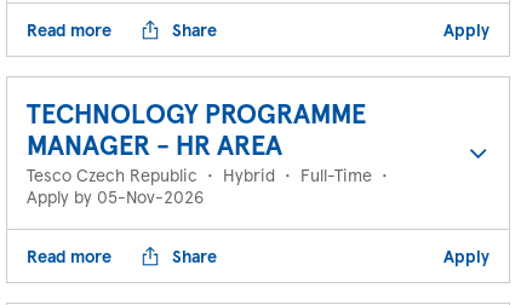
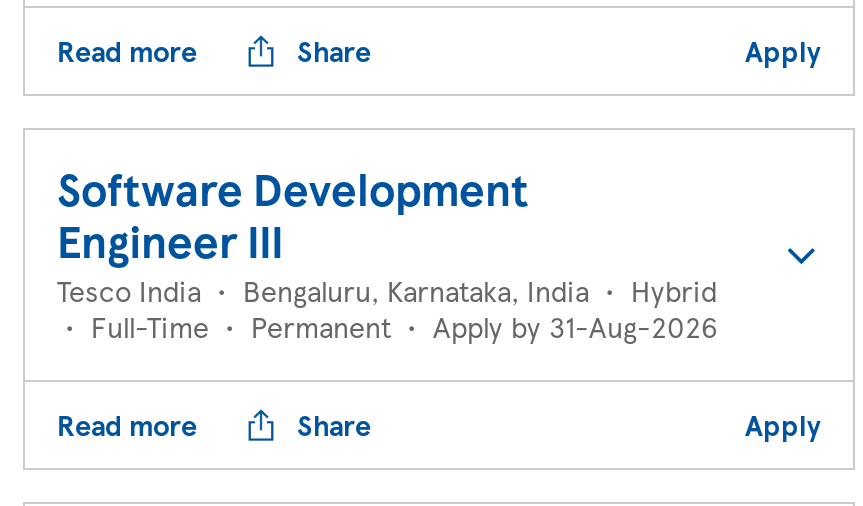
[27,97,393,207] TECHNOLOGY PROGRAMME | MANAGER - HR AREA | Tesco Czech Republic • Hybrid • Full-Time • | Apply by 05-Nov-2026 -> [57,162,717,344] Software Development | Engineer III | Tesco India • Bengaluru, Karnataka, India • Hybrid | • Full-Time • Permanent • Apply by 31-Aug-2026

